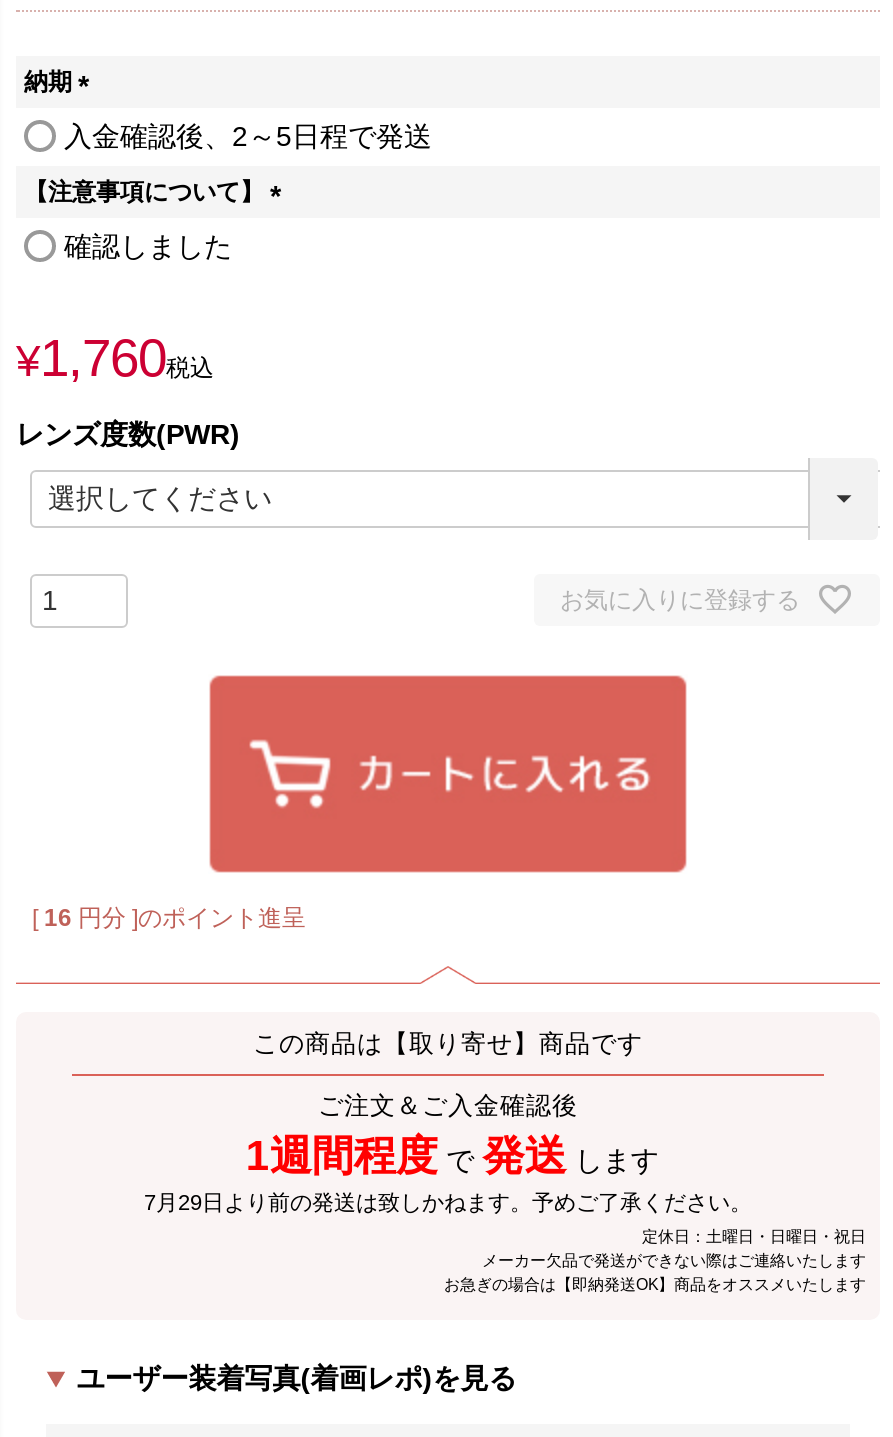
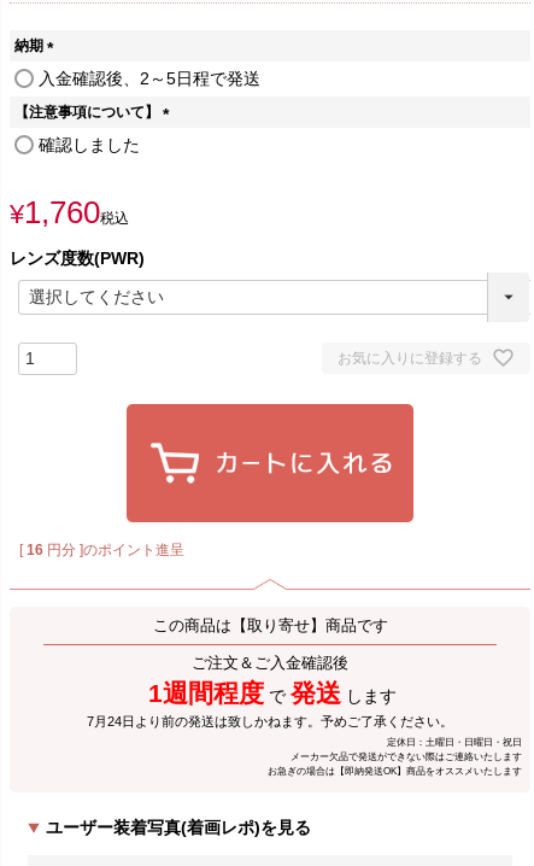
[144,1190,752,1214] 7月29日より前の発送は致しかねます。予めご了承ください。 -> [87,714,453,729] 7月24日より前の発送は致しかねます。予めご了承ください。

